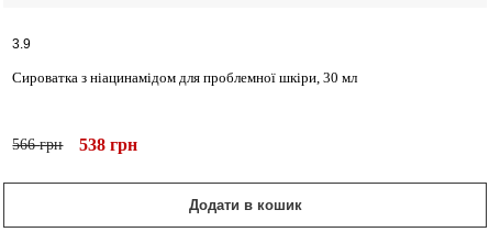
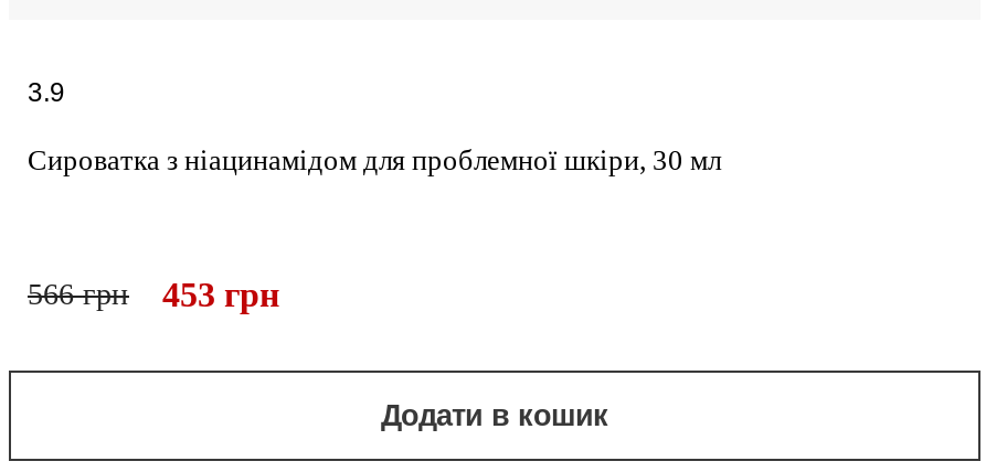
[80,135,138,154] 538 грн -> [162,276,279,314] 453 грн

